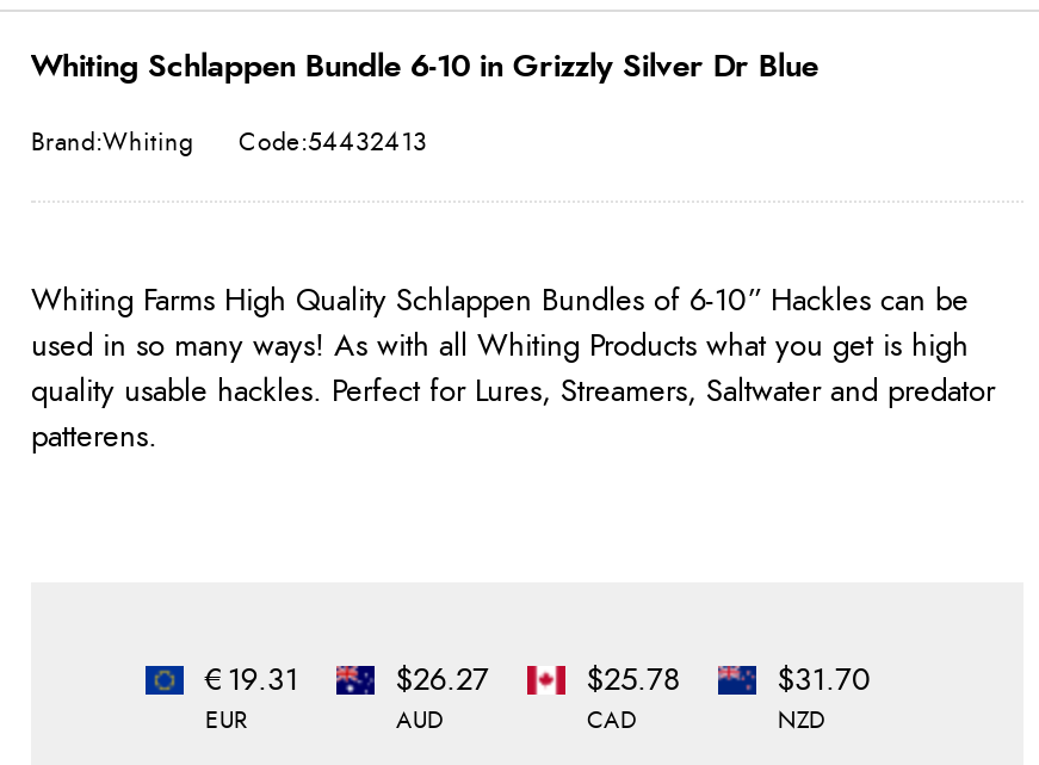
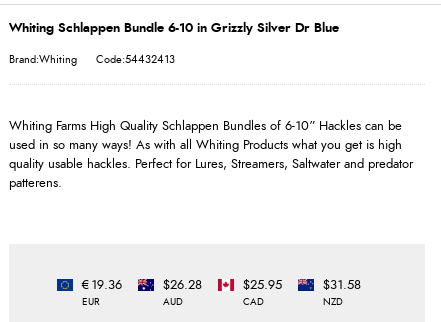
[205,666,298,697] €19.31 -> [82,279,122,292] €19.36
[396,666,489,697] $26.27 -> [163,279,202,292] $26.28
[587,666,680,697] $25.78 -> [243,279,282,292] $25.95
[778,666,871,697] $31.70 -> [323,279,361,292] $31.58

